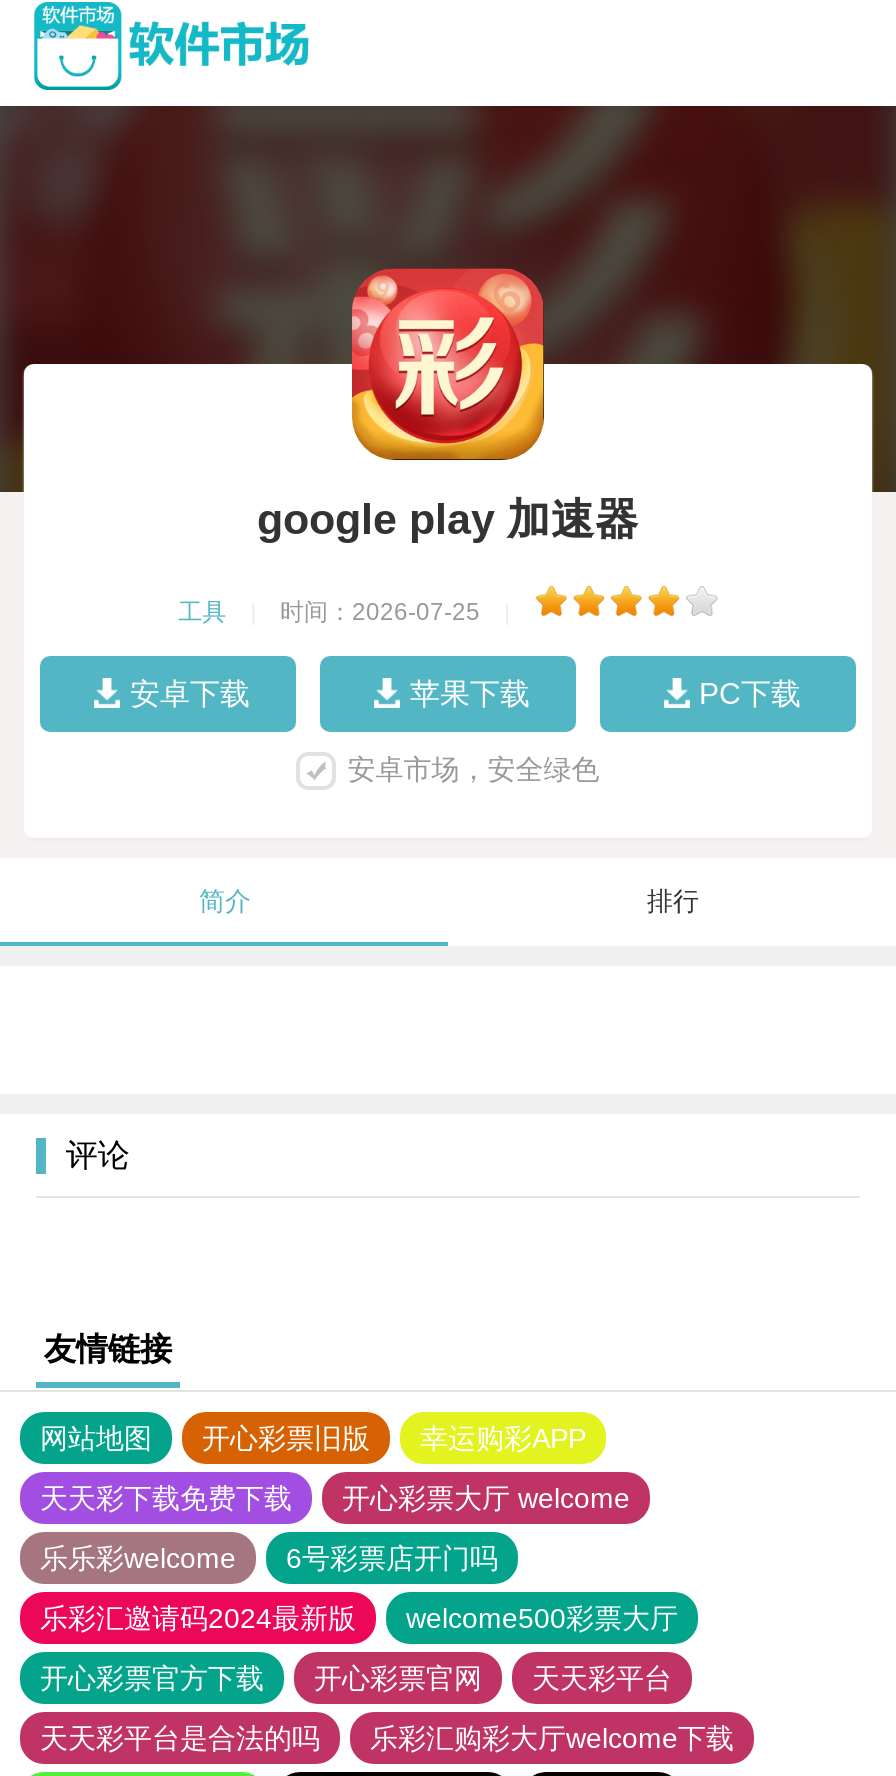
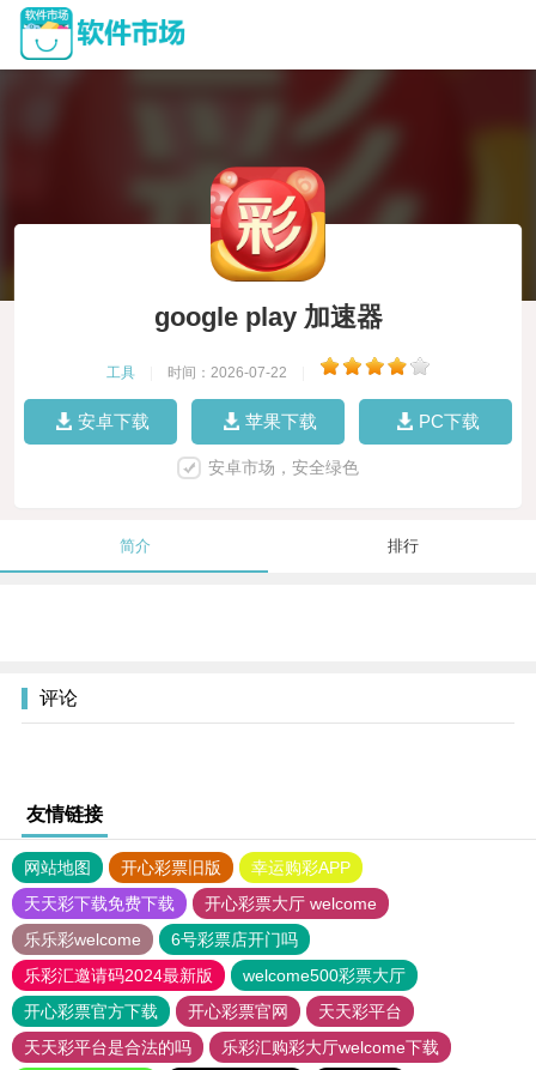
[280,598,480,626] 时间：2026-07-25 -> [167,364,287,381] 时间：2026-07-22

